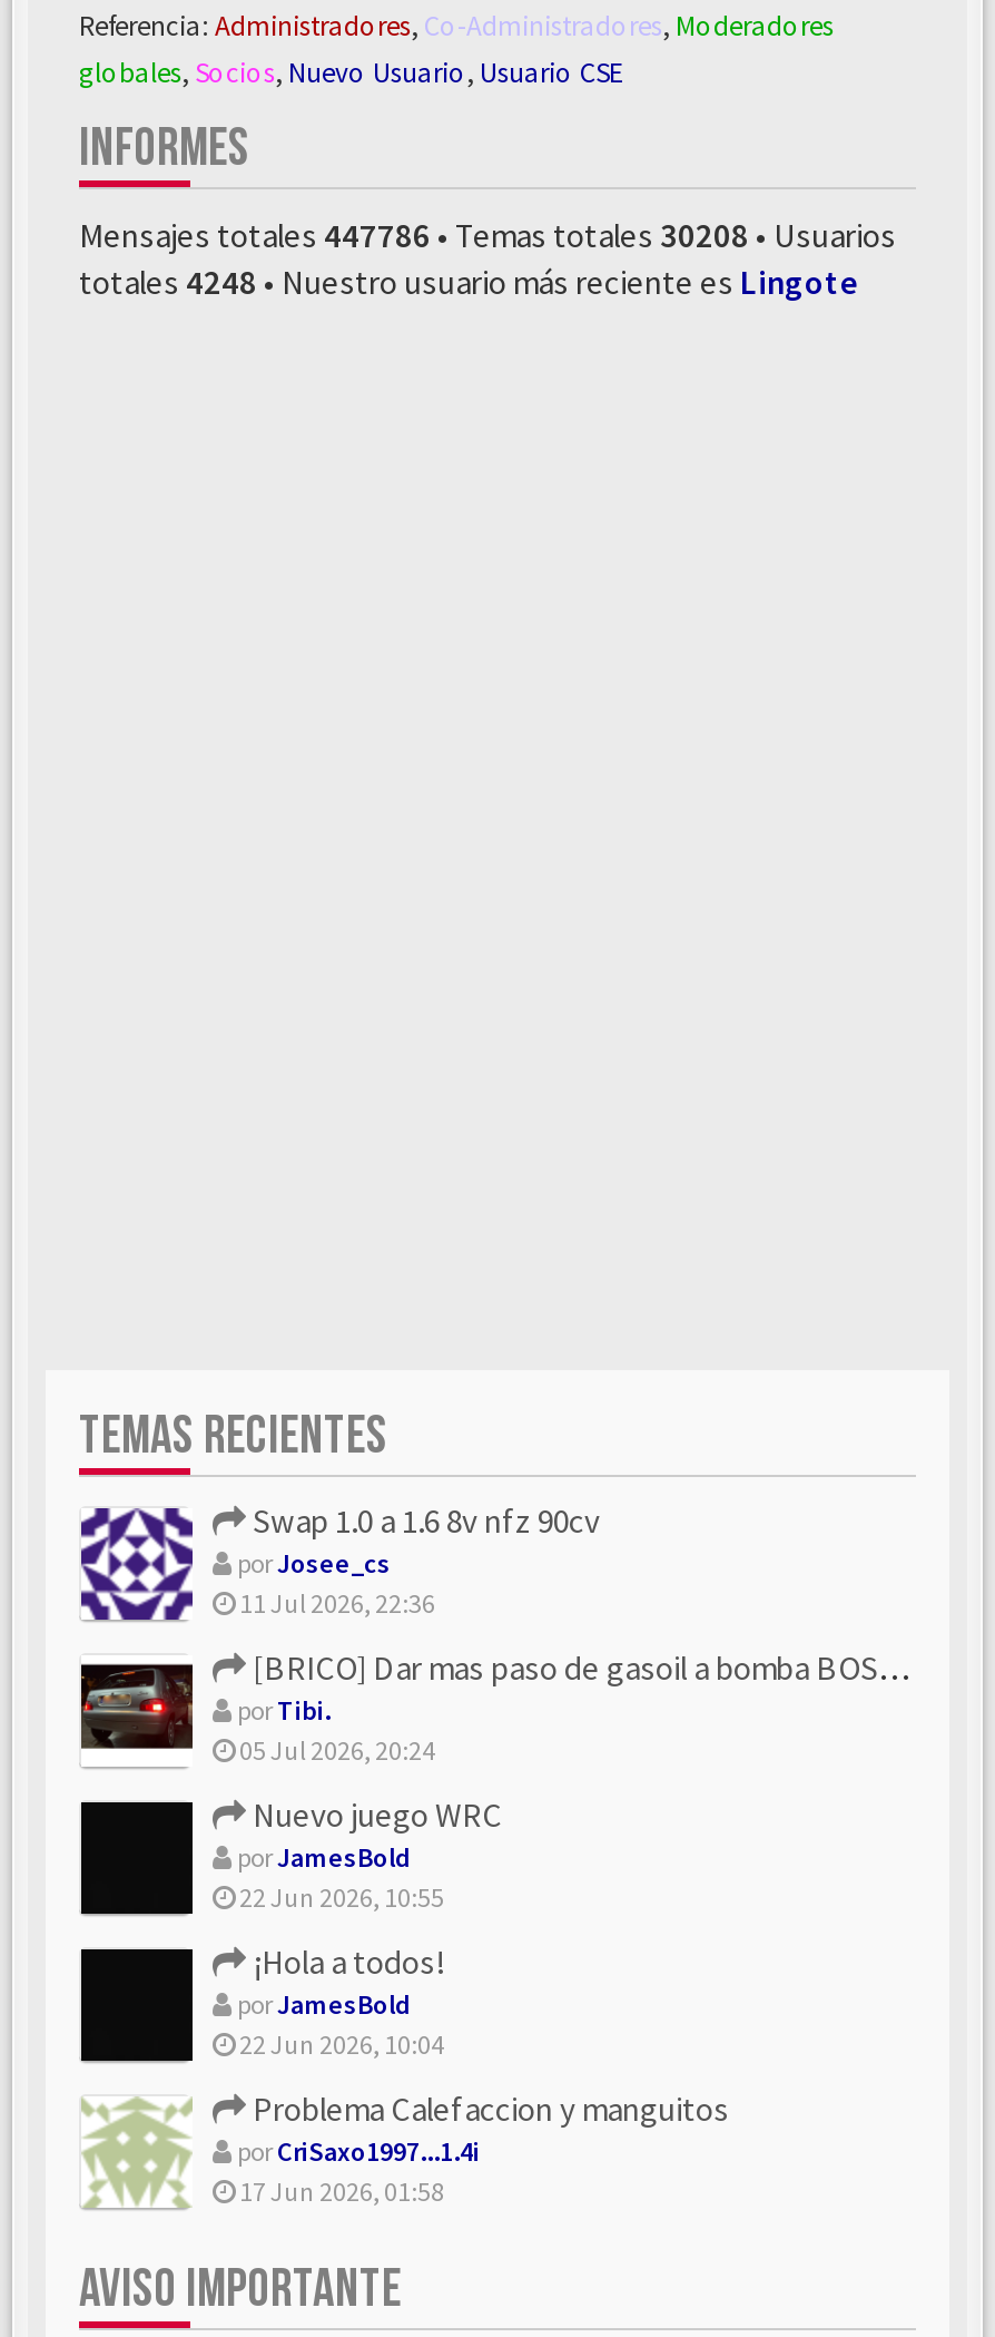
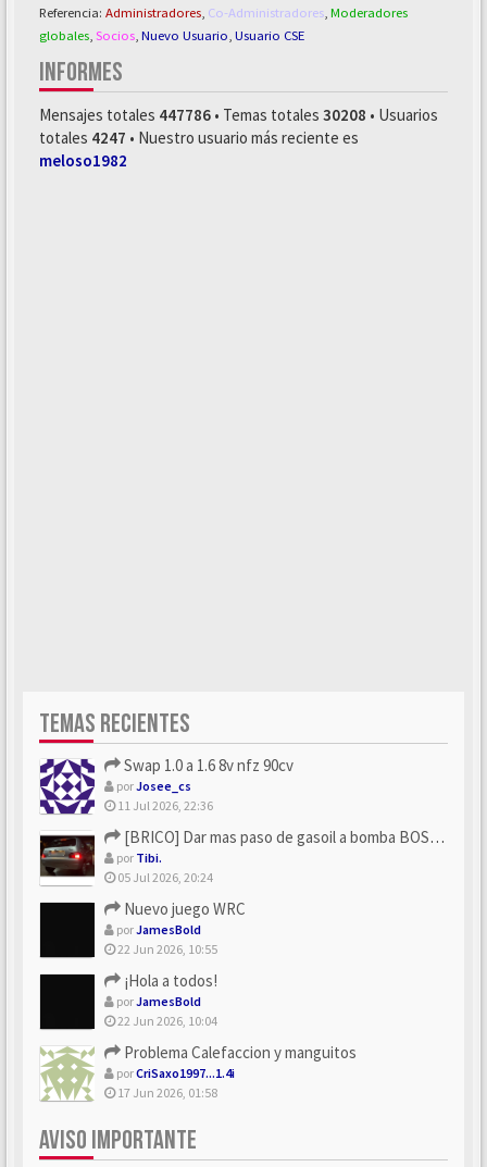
[79,260,858,303] totales 4248 • Nuestro usuario más reciente es Lingote -> [39,127,359,171] totales 4247 • Nuestro usuario más reciente es | meloso1982

